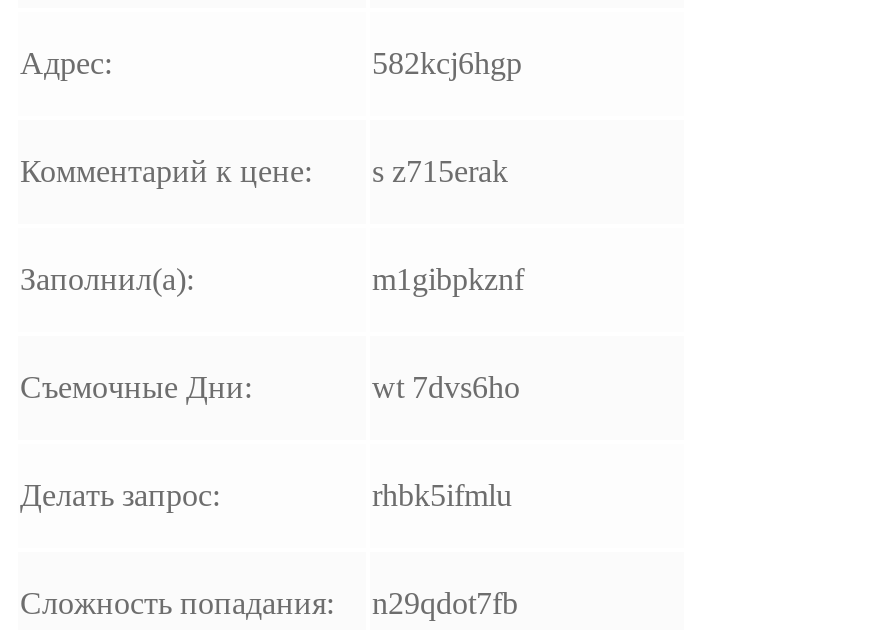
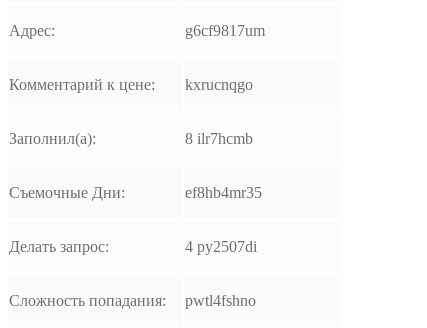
[372,45,522,79] 582kcj6hgp -> [185,22,265,39] g6cf9817um
[372,153,508,187] s z715erak -> [185,76,253,93] kxrucnqgo
[372,261,524,295] m1gibpkznf -> [185,130,253,147] 8 ilr7hcmb
[372,369,520,403] wt 7dvs6ho -> [185,184,262,201] ef8hb4mr35
[372,477,512,511] rhbk5ifmlu -> [185,238,257,255] 4 py2507di
[20,585,518,619] Сложность попадания: n29qdot7fb -> [9,292,256,309] Сложность попадания: pwtl4fshno

